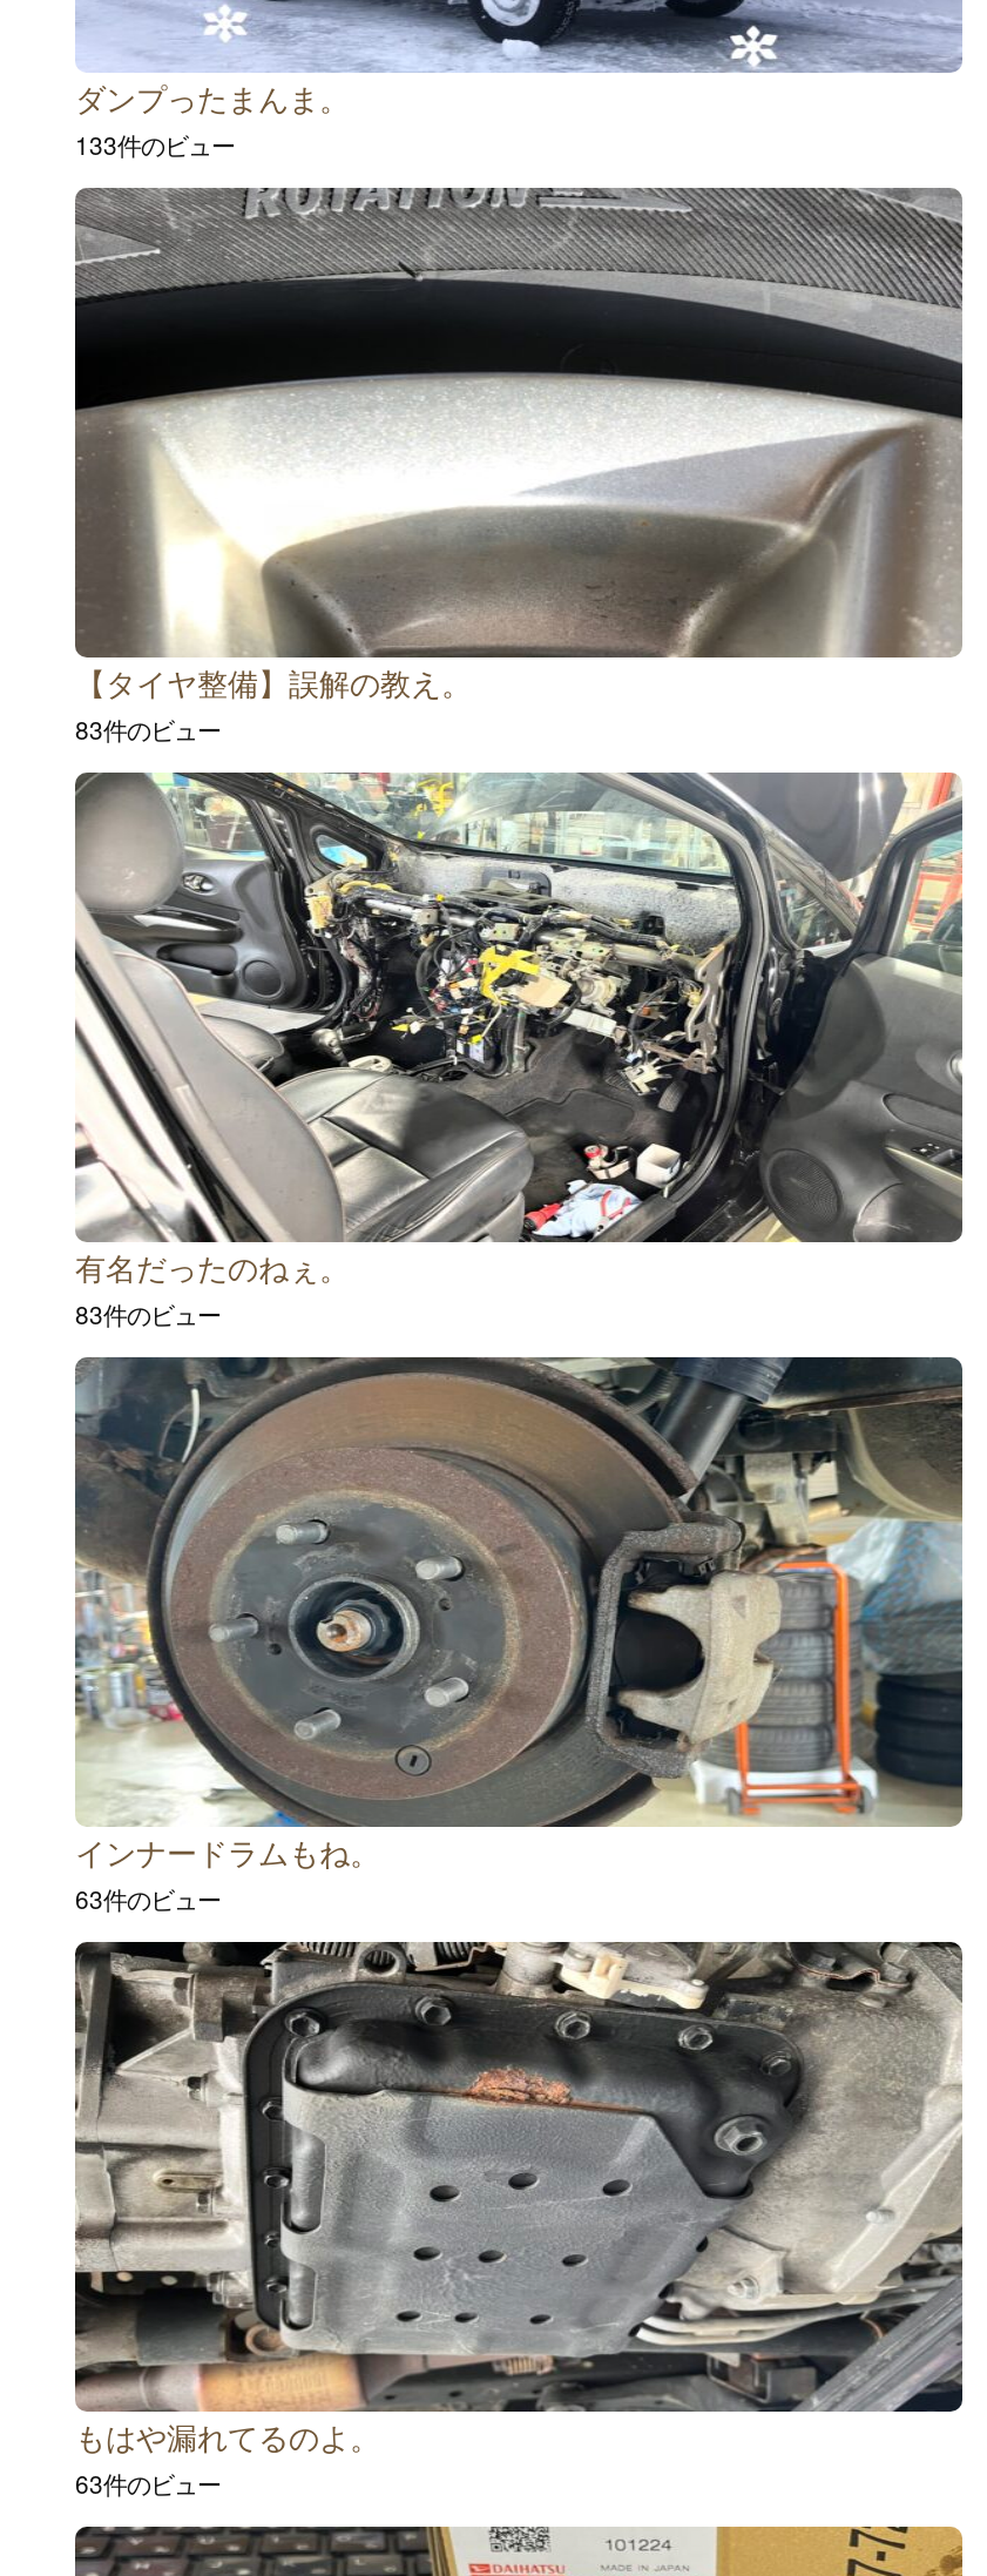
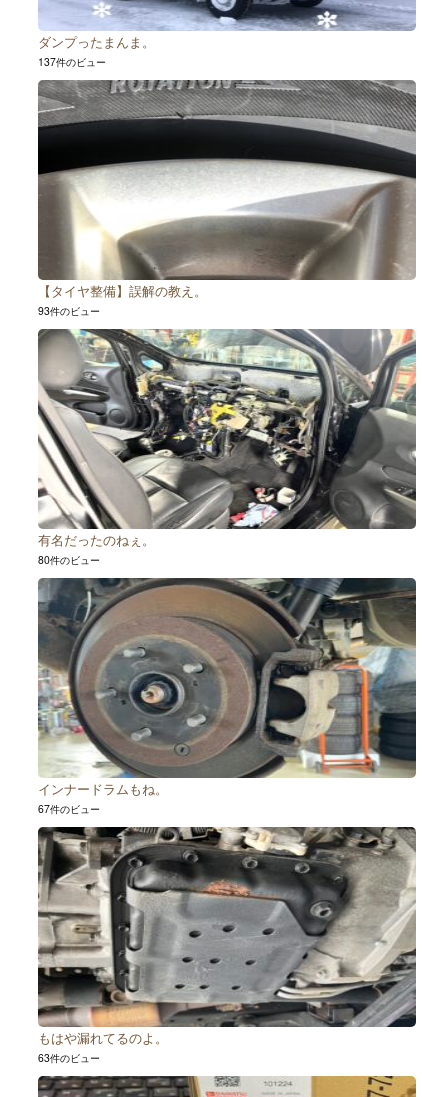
[75,126,235,162] 133件のビュー -> [38,54,106,69] 137件のビュー
[75,711,221,746] 83件のビュー -> [38,303,100,318] 93件のビュー
[75,1296,221,1331] 83件のビュー -> [38,552,100,567] 80件のビュー
[75,1880,221,1916] 63件のビュー -> [38,801,100,816] 67件のビュー

